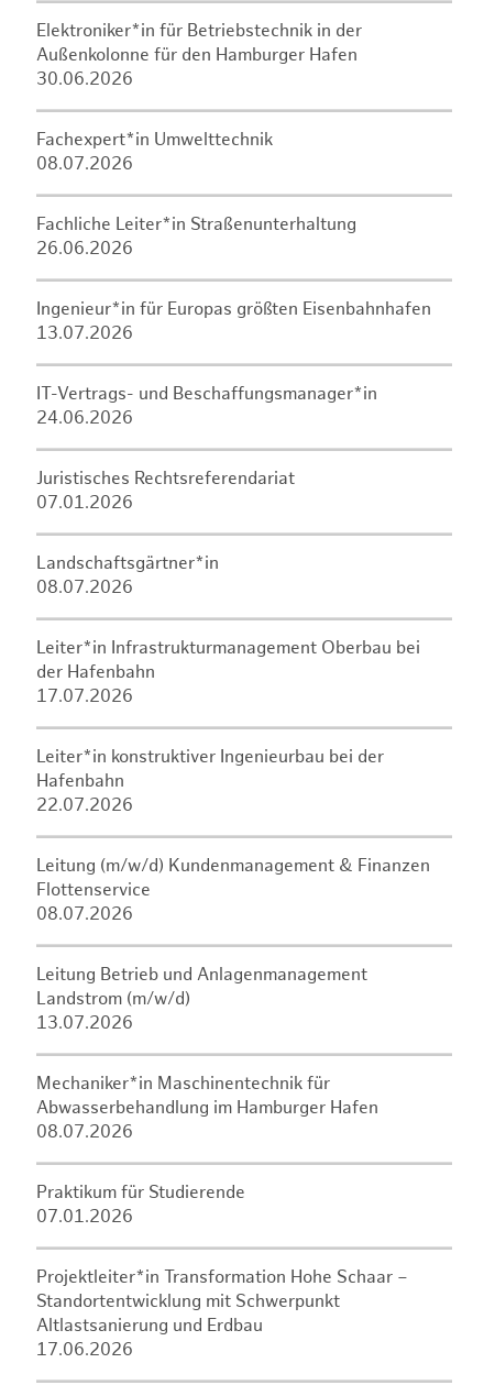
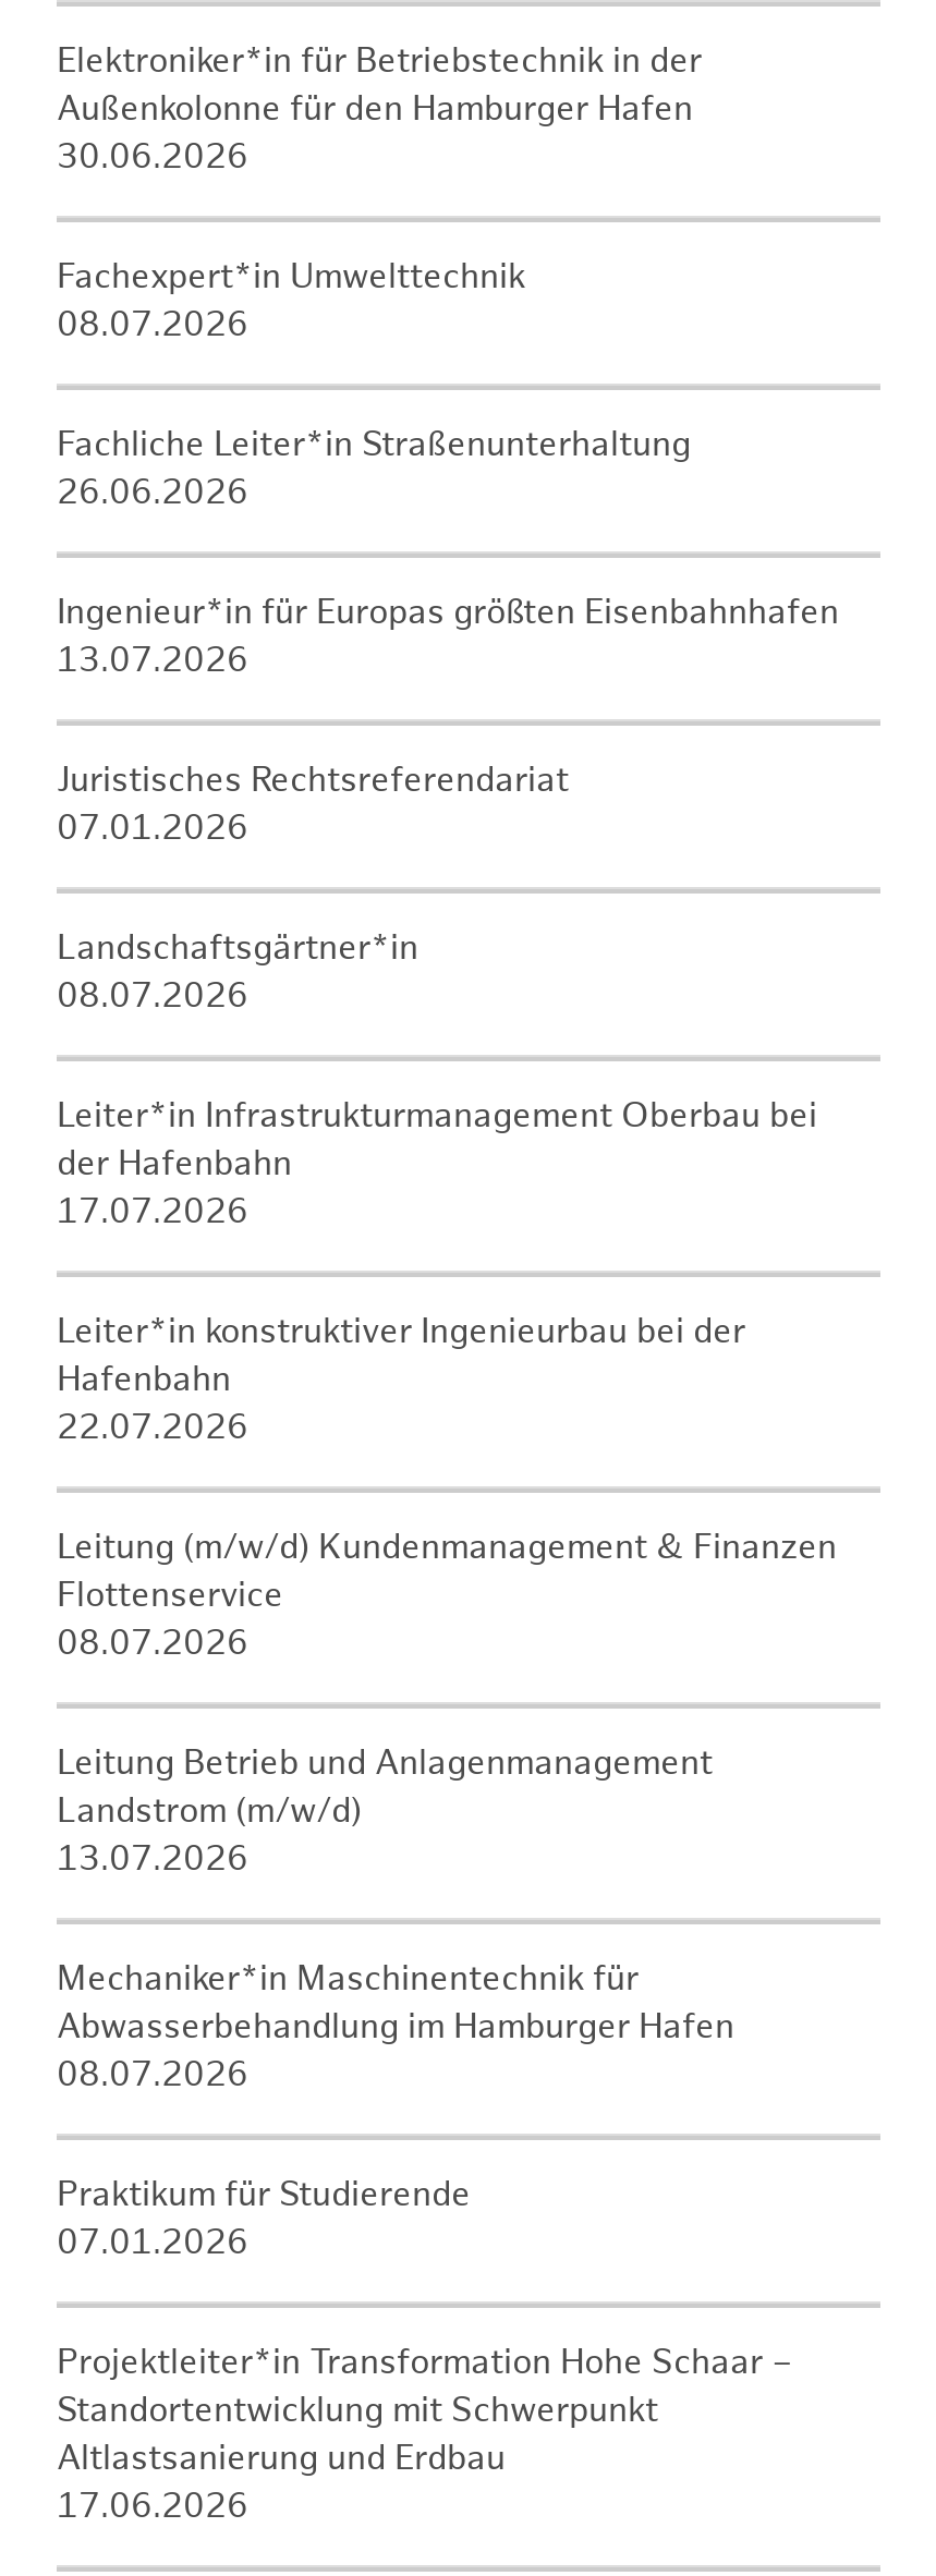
[36,384,377,429] IT-Vertrags- und Beschaffungsmanager*in | 24.06.2026 -> none

